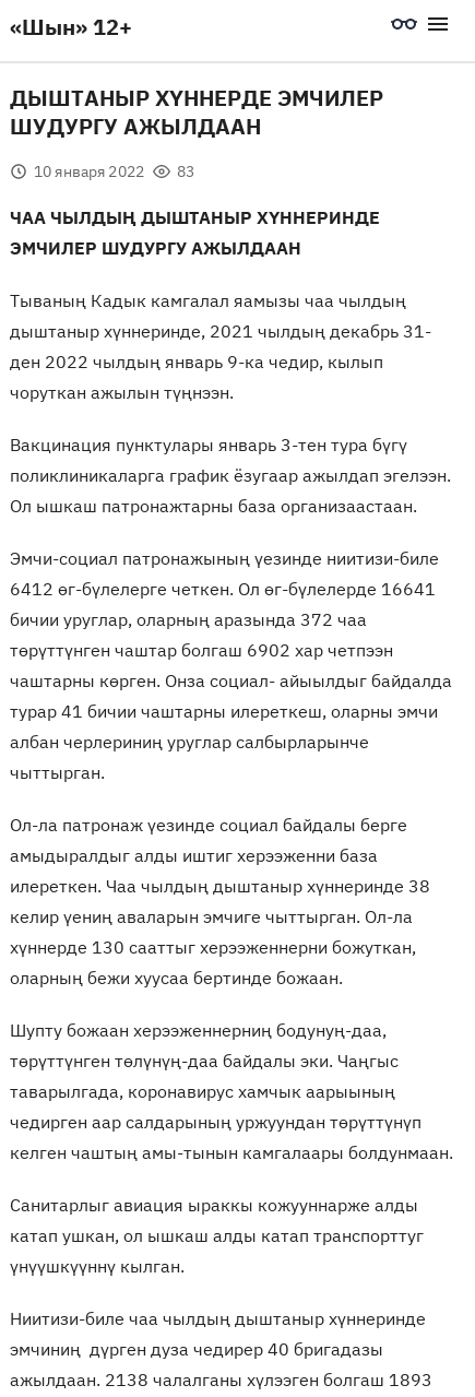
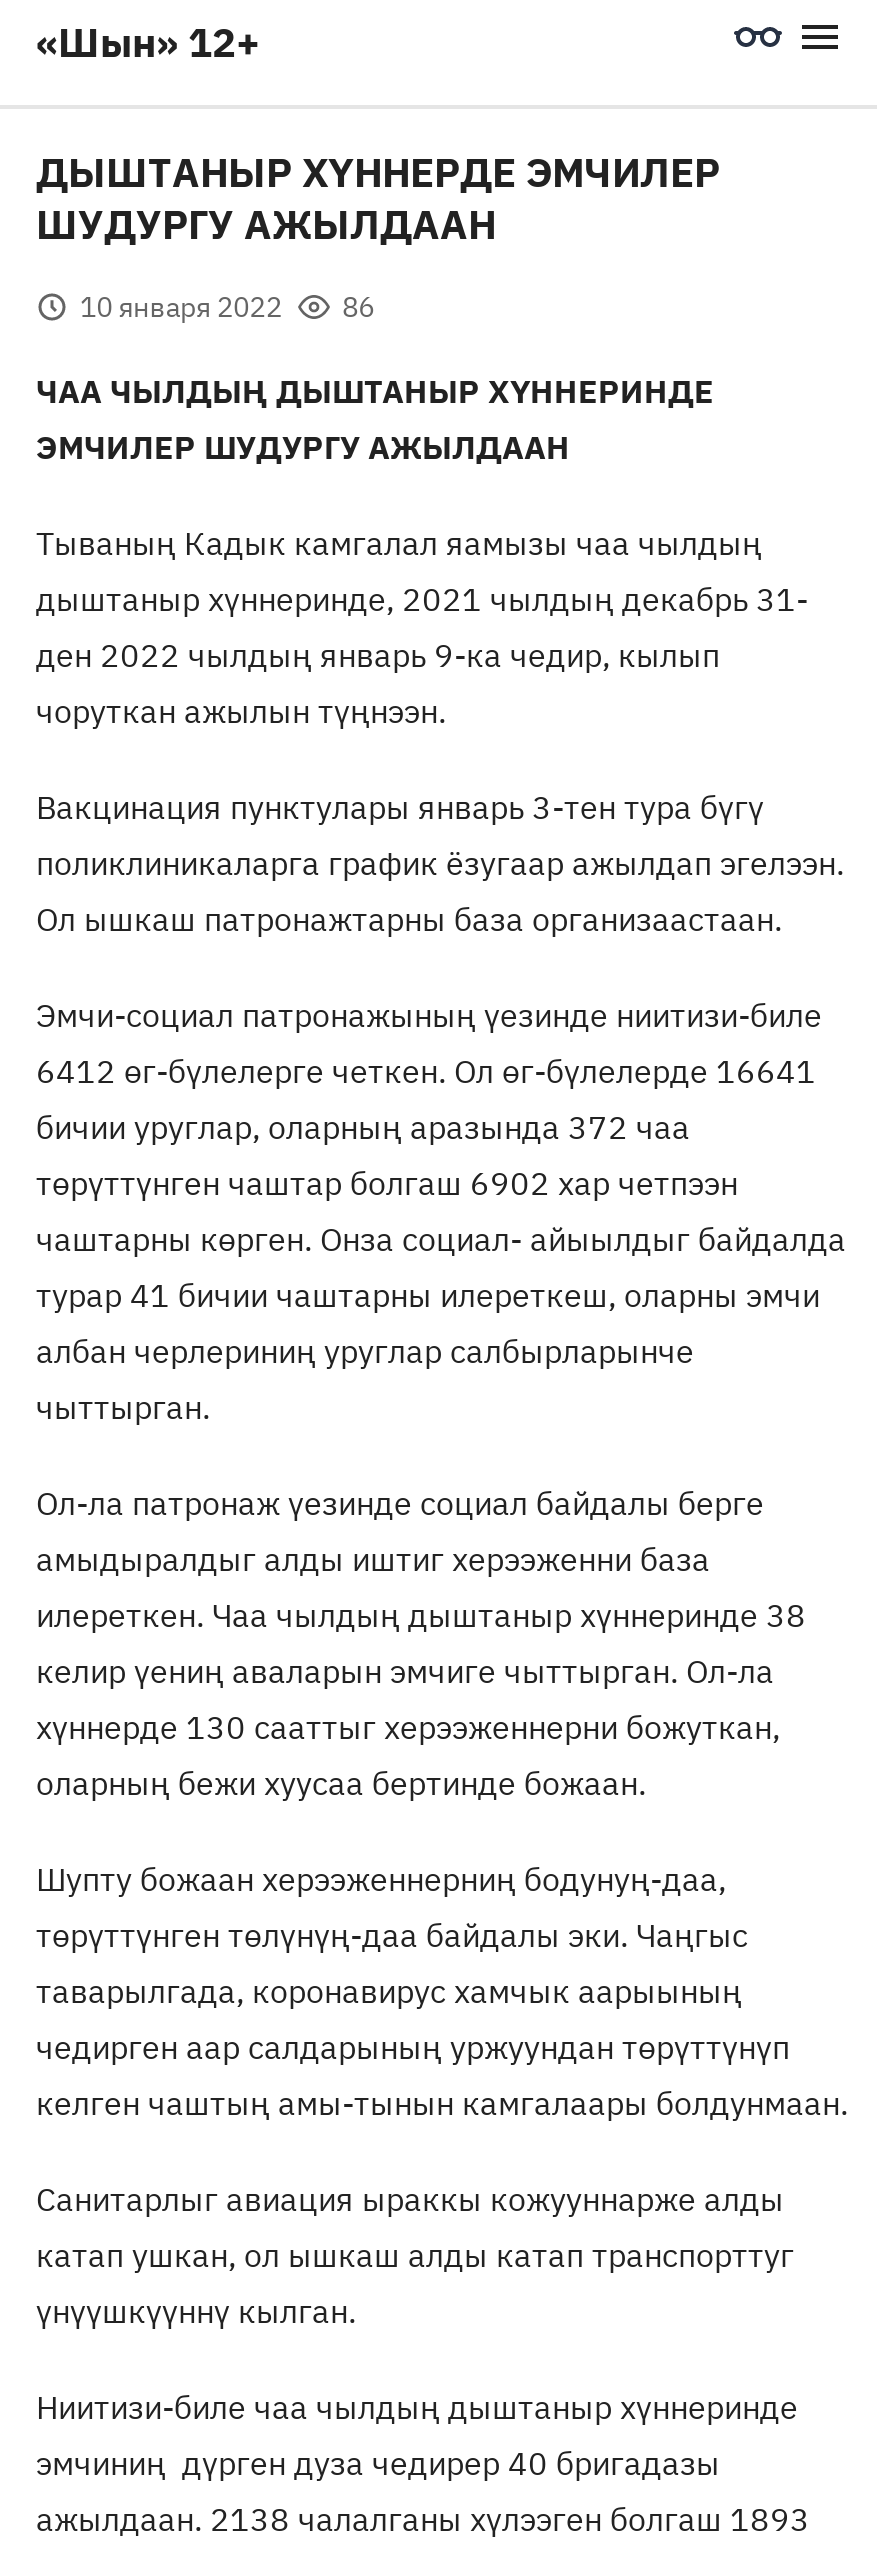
[34,162,195,181] 10 января 2022 83 -> [80,289,374,325] 10 января 2022 86

